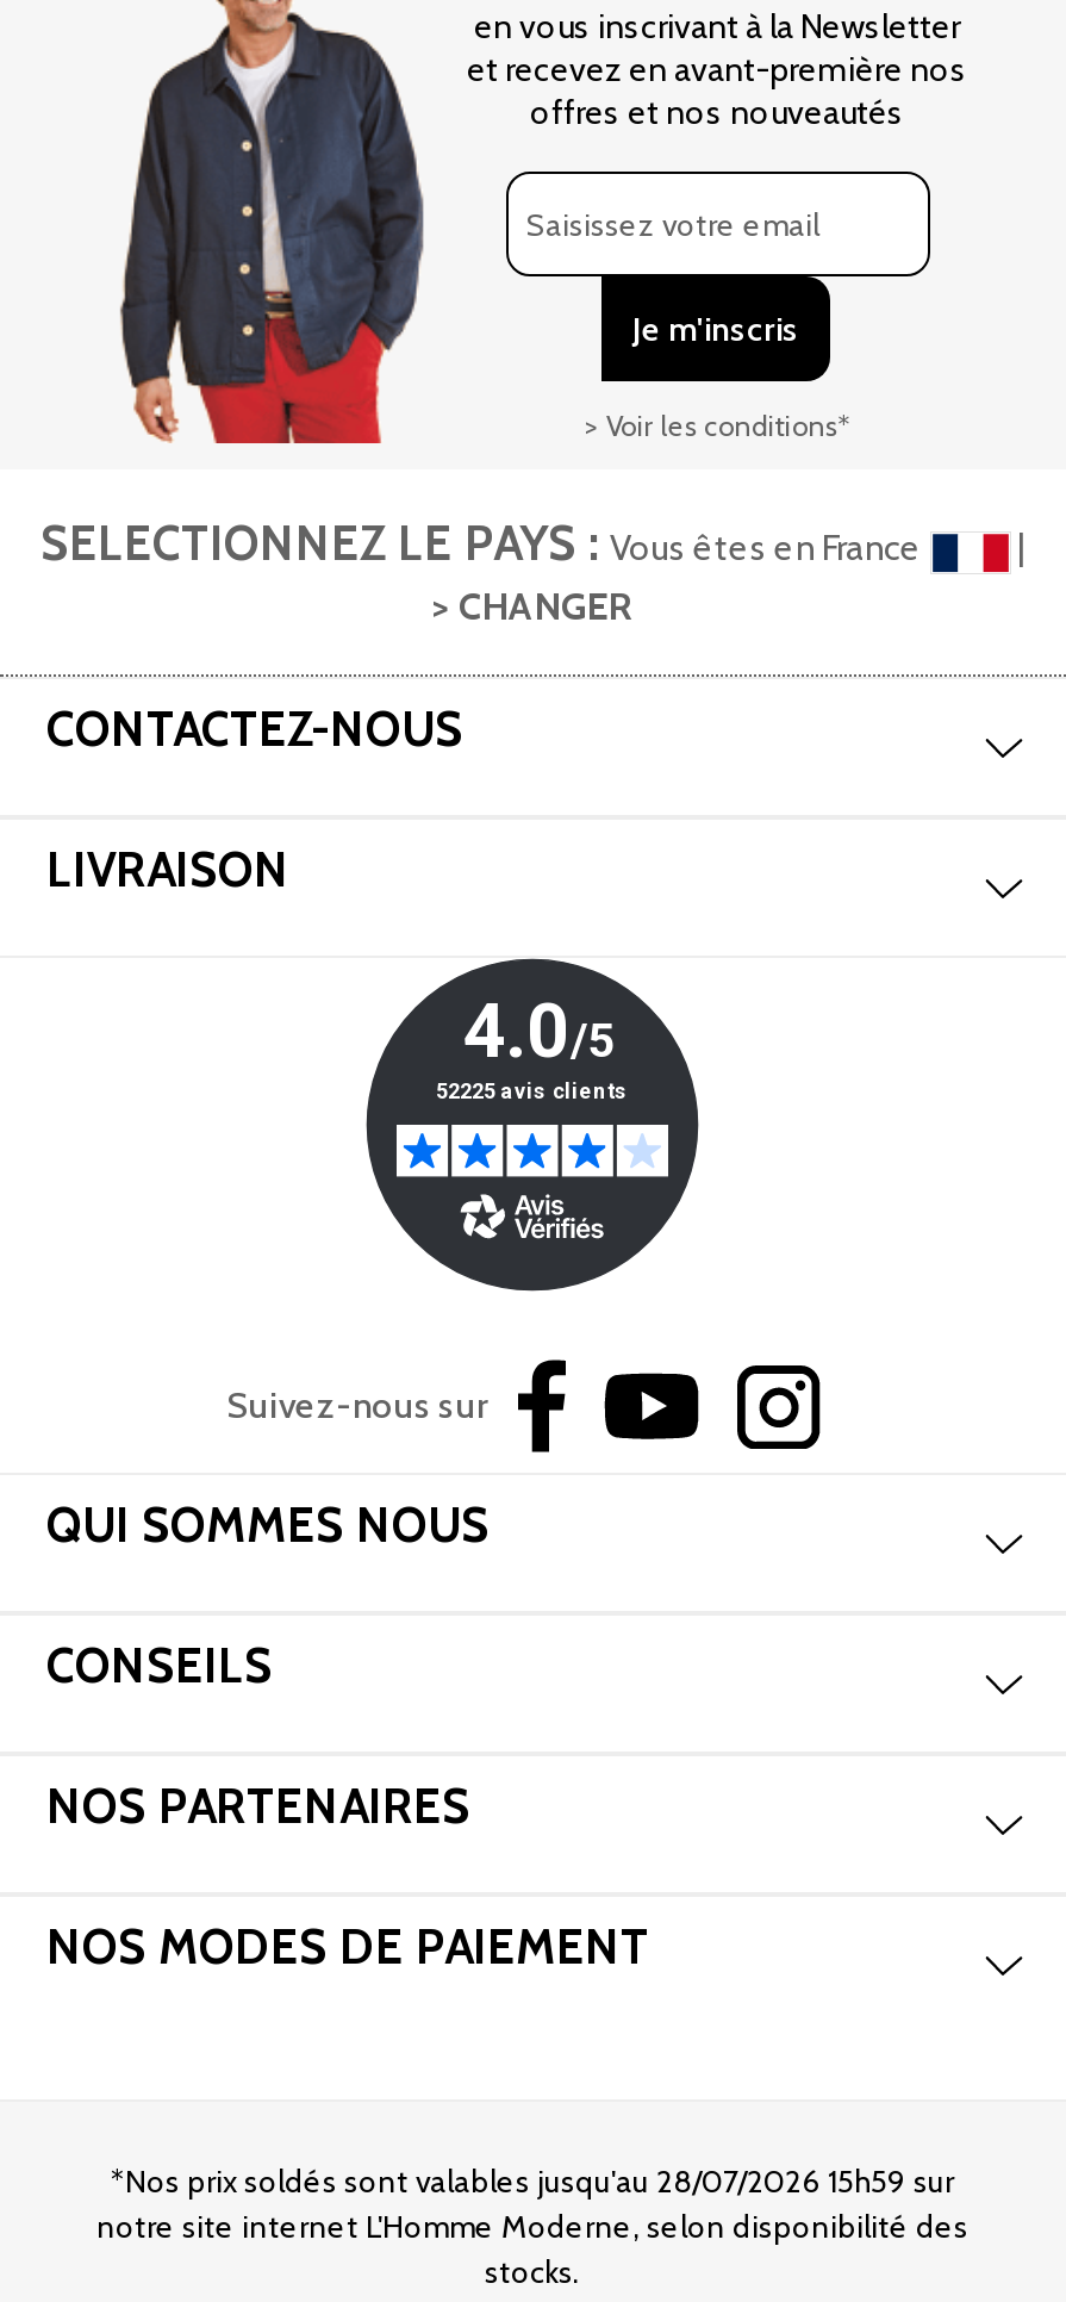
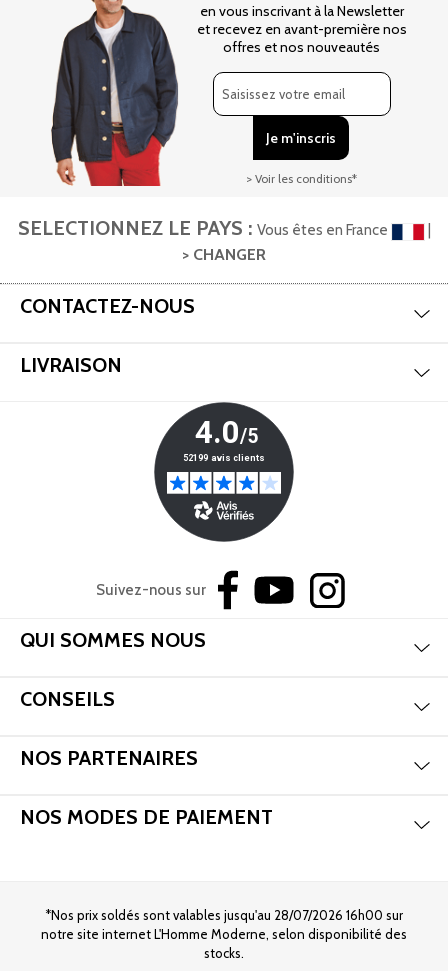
[111,2163,954,2201] *Nos prix soldés sont valables jusqu'au 28/07/2026 15h59 sur -> [45,907,403,923] *Nos prix soldés sont valables jusqu'au 28/07/2026 16h00 sur

